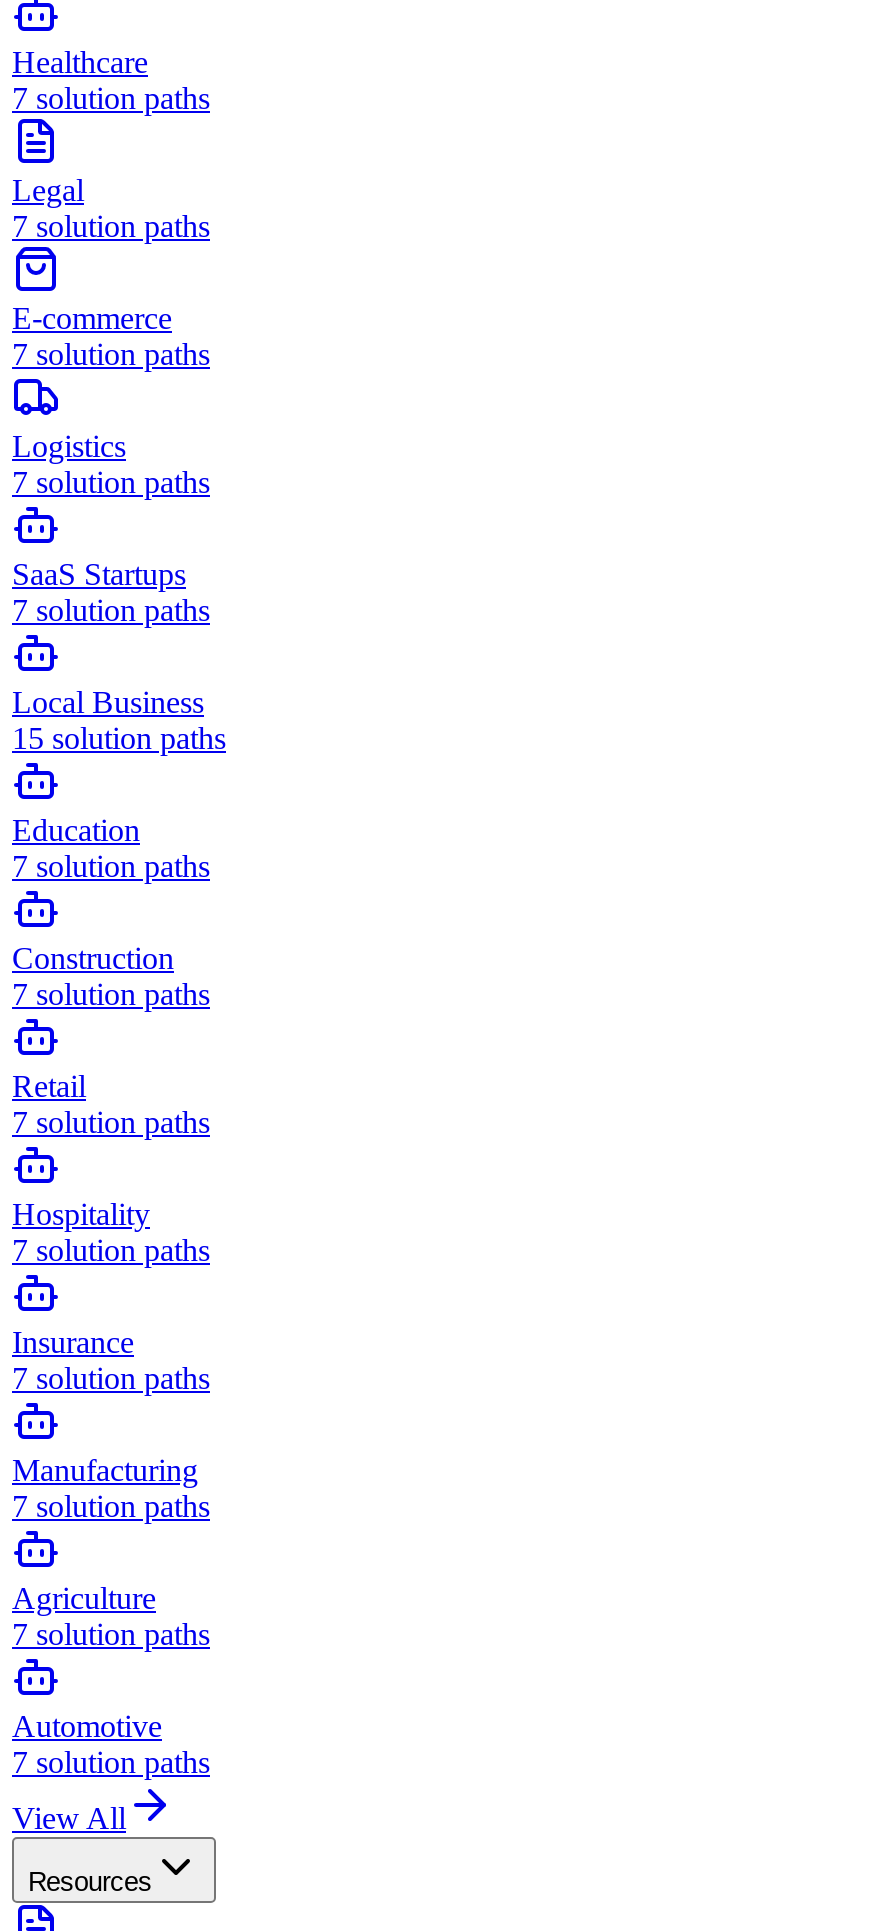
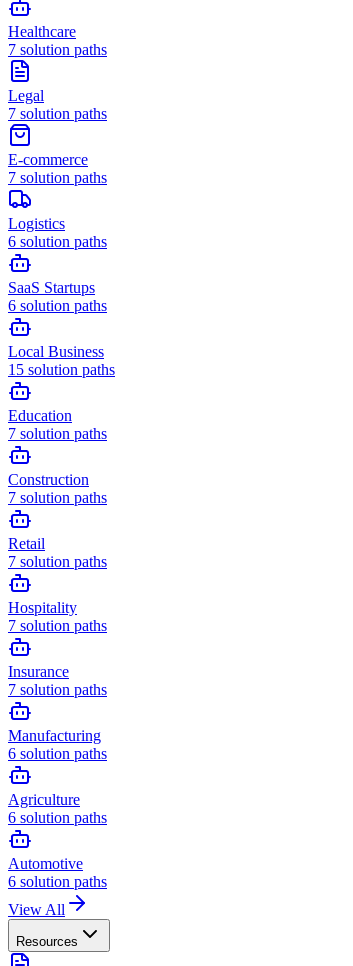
[12,465,210,499] 7 solution paths -> [8,233,107,250] 6 solution paths
[12,593,210,627] 7 solution paths -> [8,297,107,314] 6 solution paths
[12,1489,210,1523] 7 solution paths -> [8,745,107,762] 6 solution paths
[12,1617,210,1651] 7 solution paths -> [8,809,107,826] 6 solution paths
[12,1745,210,1779] 7 solution paths -> [8,873,107,890] 6 solution paths

